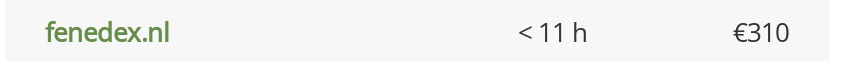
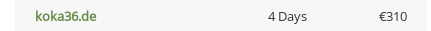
[45,13,588,49] fenedex.nl | < 11 h -> [35,6,306,24] koka36.de | 4 Days

